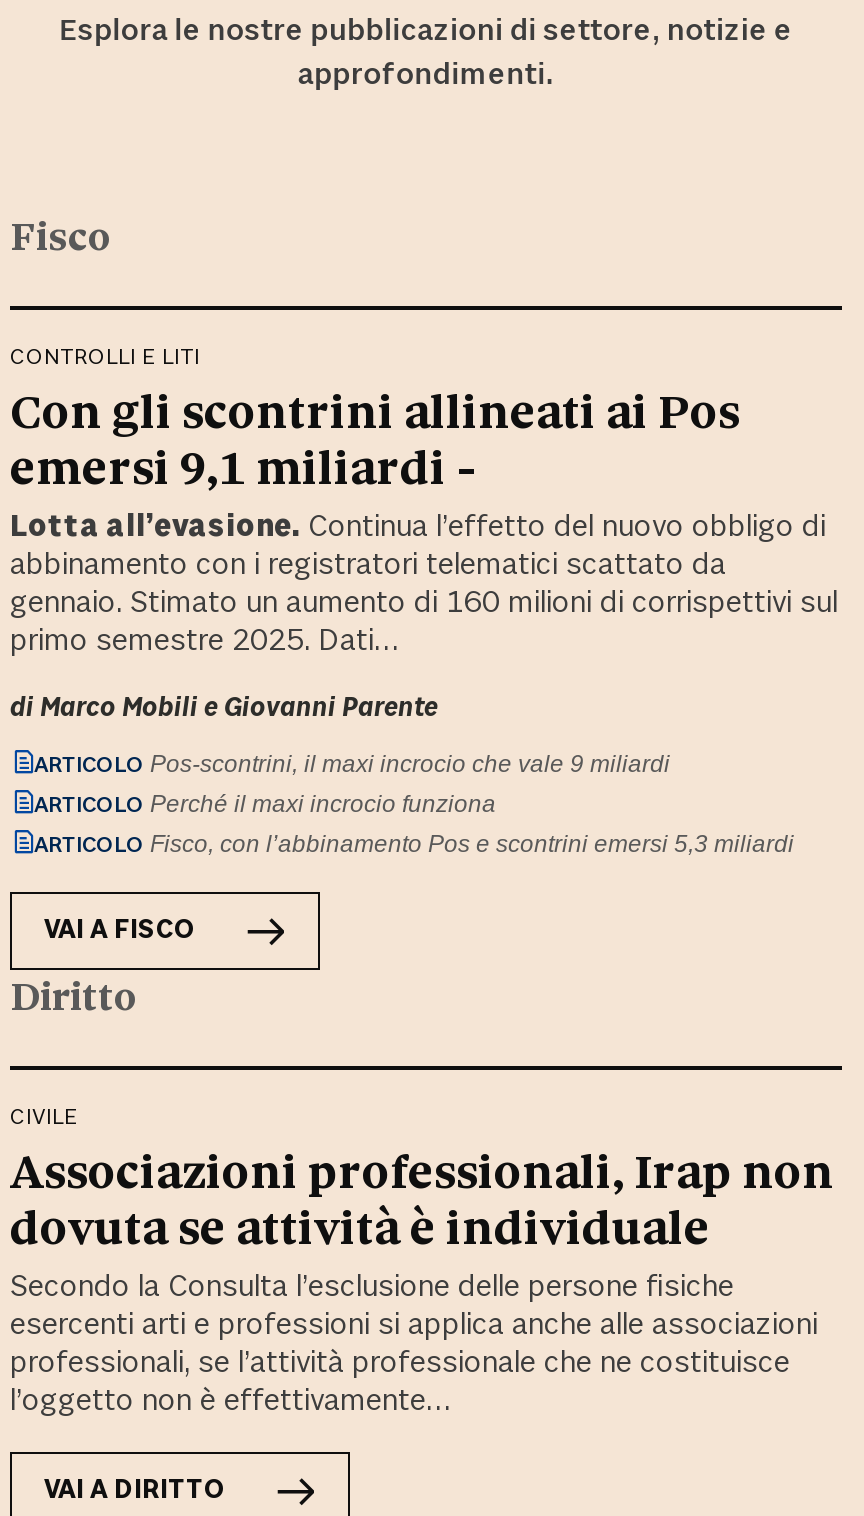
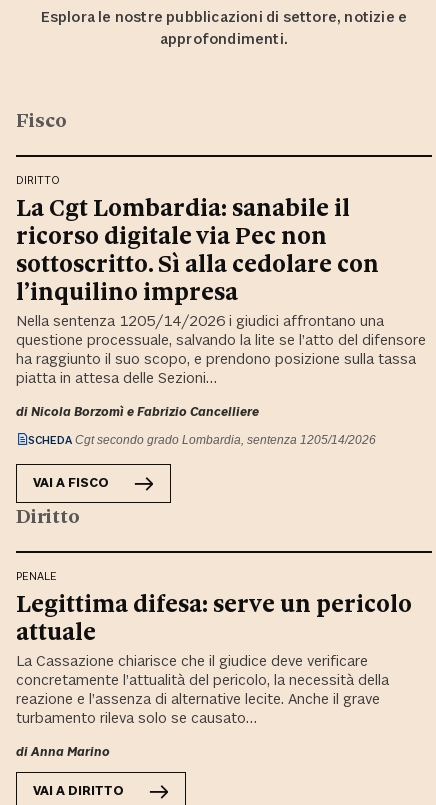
[10,341,838,660] CONTROLLI E LITI | Con gli scontrini allineati ai Pos | emersi 9,1 miliardi - | Lotta all’evasione. Continua l’effetto del nuovo obbligo di | abbinamento con i registratori telematici scattato da | gennaio. Stimato un aumento di 160 milioni di corrispettivi sul | primo semestre 2025. Dati… -> [16,173,426,388] DIRITTO | La Cgt Lombardia: sanabile il | ricorso digitale via Pec non | sottoscritto. Sì alla cedolare con | l’inquilino impresa | Nella sentenza 1205/14/2026 i giudici affrontano una | questione processuale, salvando la lite se l’atto del difensore | ha raggiunto il suo scopo, e prendono posizione sulla tassa | piatta in attesa delle Sezioni…
[10,692,438,724] di Marco Mobili e Giovanni Parente -> [16,404,259,420] di Nicola Borzomì e Fabrizio Cancelliere
[34,750,794,860] ARTICOLO Pos-scontrini, il maxi incrocio che vale 9 miliardi | ARTICOLO Perché il maxi incrocio funziona | ARTICOLO Fisco, con l’abbinamento Pos e scontrini emersi 5,3 miliardi -> [28,433,376,448] SCHEDA Cgt secondo grado Lombardia, sentenza 1205/14/2026
[10,1101,834,1420] CIVILE | Associazioni professionali, Irap non | dovuta se attività è individuale | Secondo la Consulta l’esclusione delle persone fisiche | esercenti arti e professioni si applica anche alle associazioni | professionali, se l’attività professionale che ne costituisce | l’oggetto non è effettivamente… -> [16,569,412,760] PENALE | Legittima difesa: serve un pericolo | attuale | La Cassazione chiarisce che il giudice deve verificare | concretamente l’attualità del pericolo, la necessità della | reazione e l’assenza di alternative lecite. Anche il grave | turbamento rileva solo se causato… | di Anna Marino

